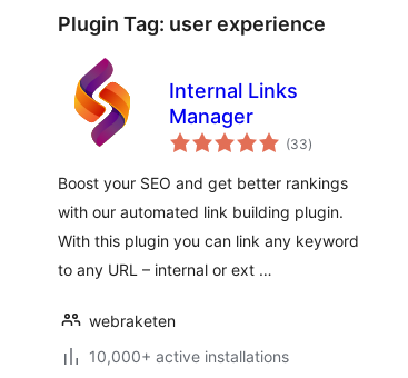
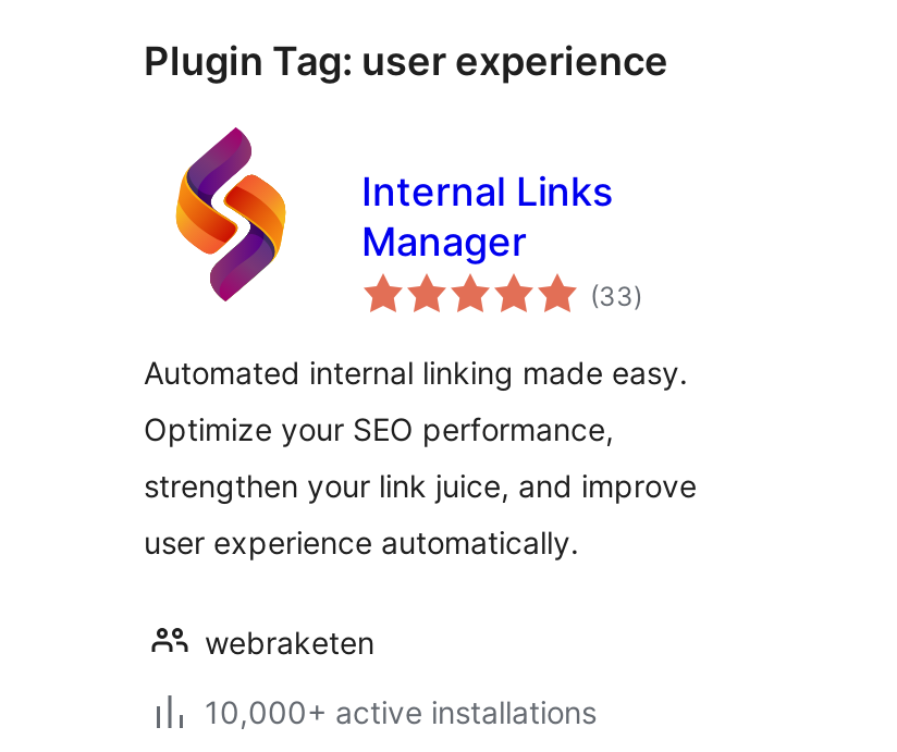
[58,173,348,192] Boost your SEO and get better rankings -> [144,354,688,391] Automated internal linking made easy.
[58,202,344,221] with our automated link building plugin. -> [144,410,614,447] Optimize your SEO performance,
[58,231,359,250] With this plugin you can link any keyword -> [144,467,697,504] strengthen your link juice, and improve
[58,260,272,279] to any URL – internal or ext … -> [144,523,579,560] user experience automatically.

